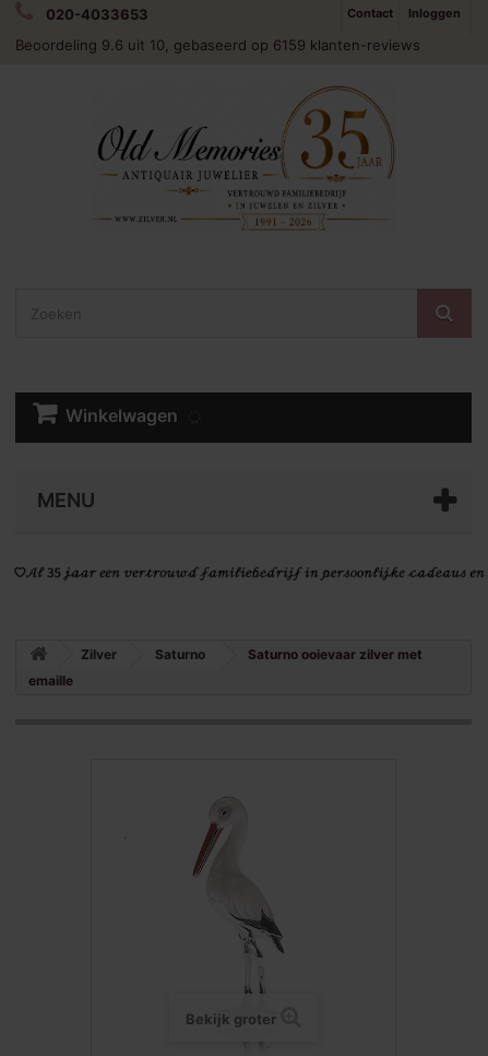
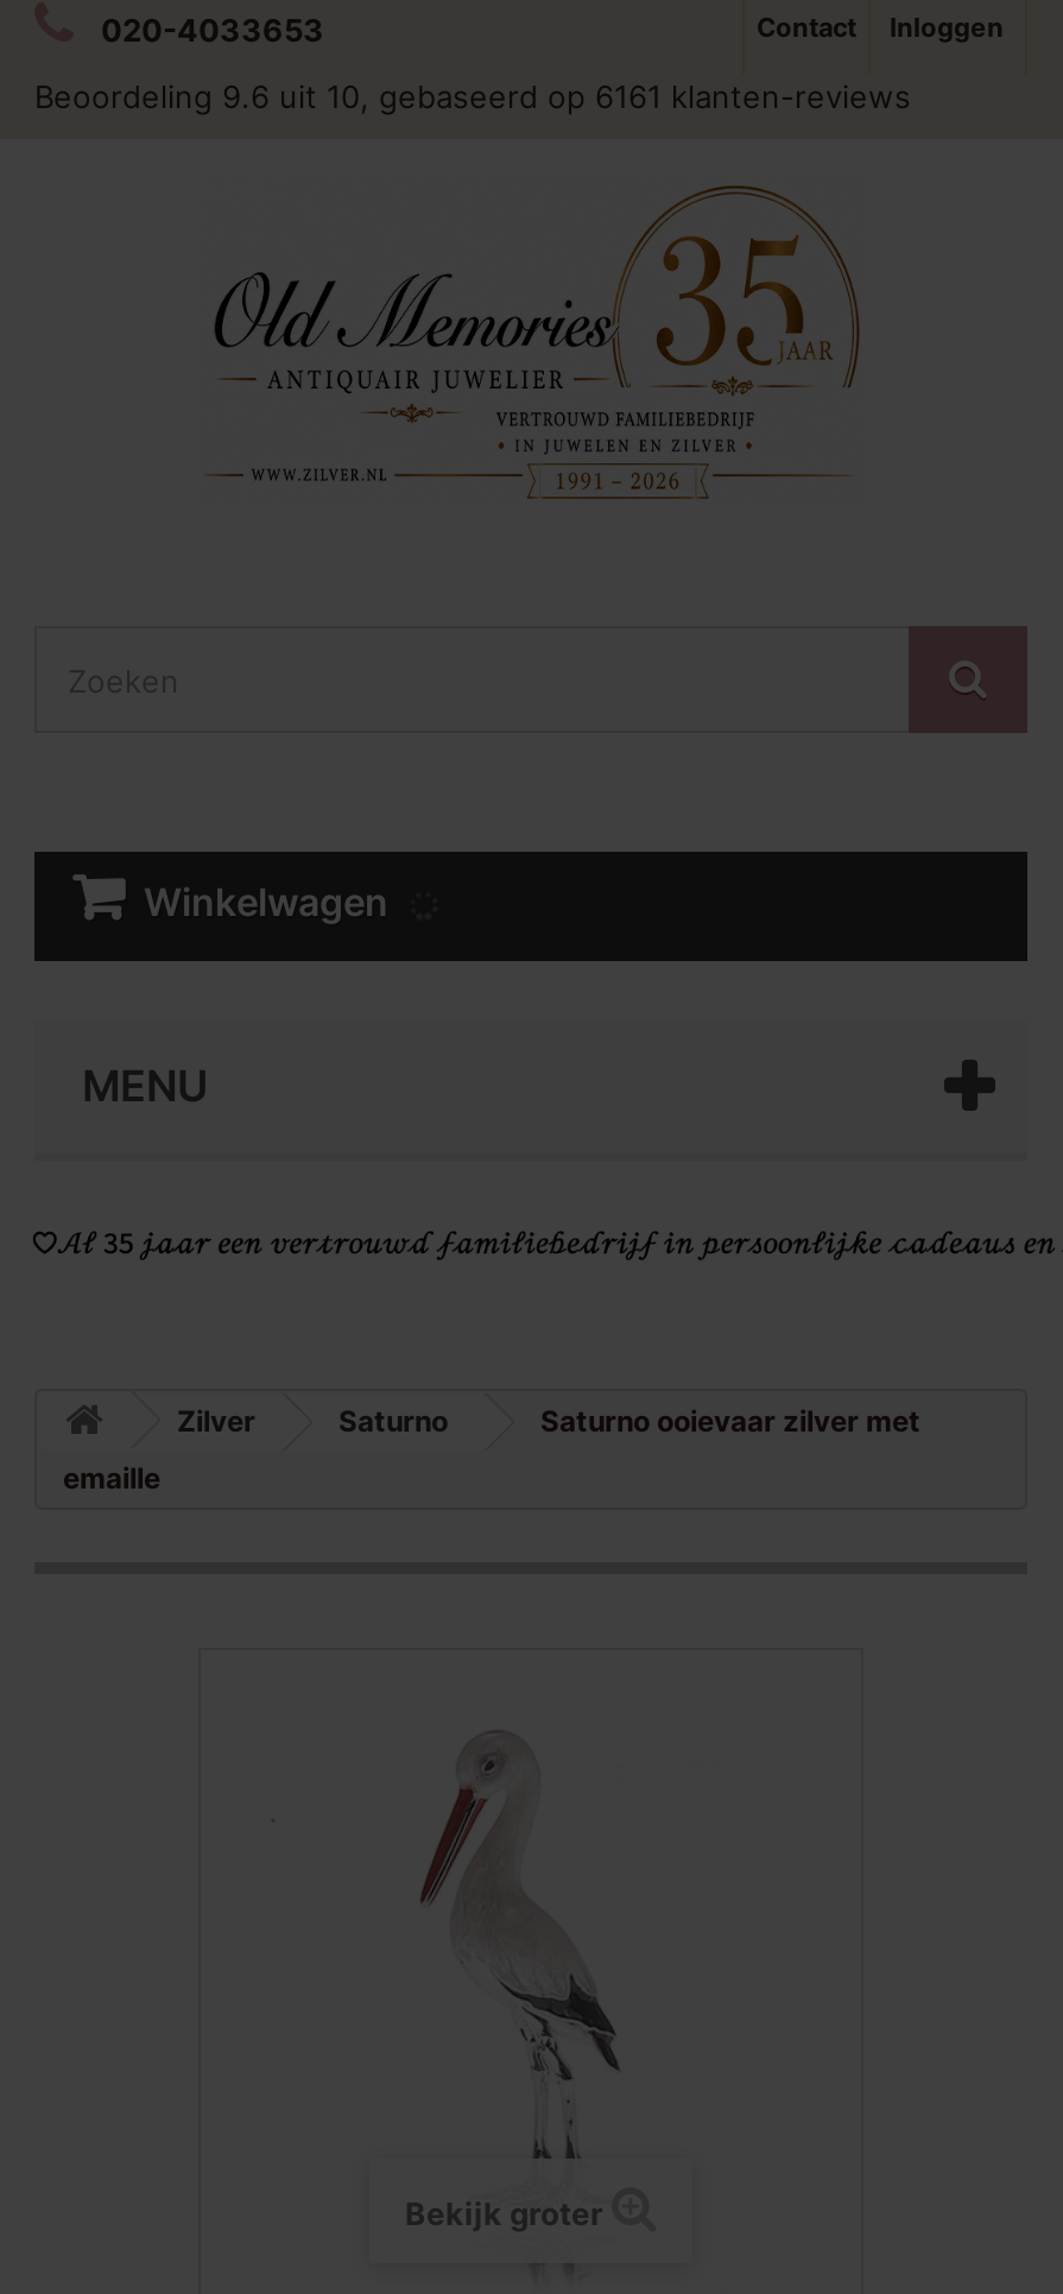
[15,36,420,54] Beoordeling 9.6 uit 10, gebaseerd op 6159 klanten-reviews -> [34,77,911,115] Beoordeling 9.6 uit 10, gebaseerd op 6161 klanten-reviews

